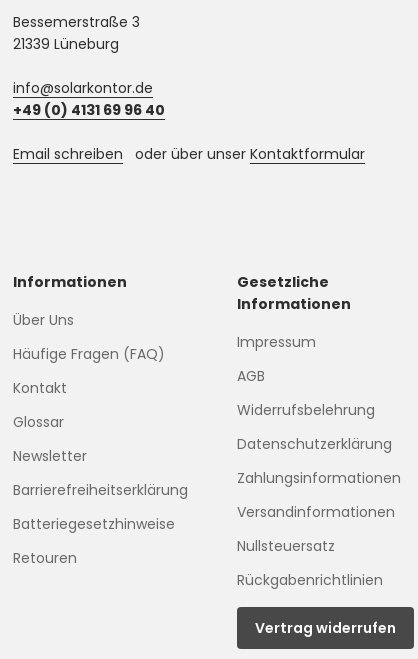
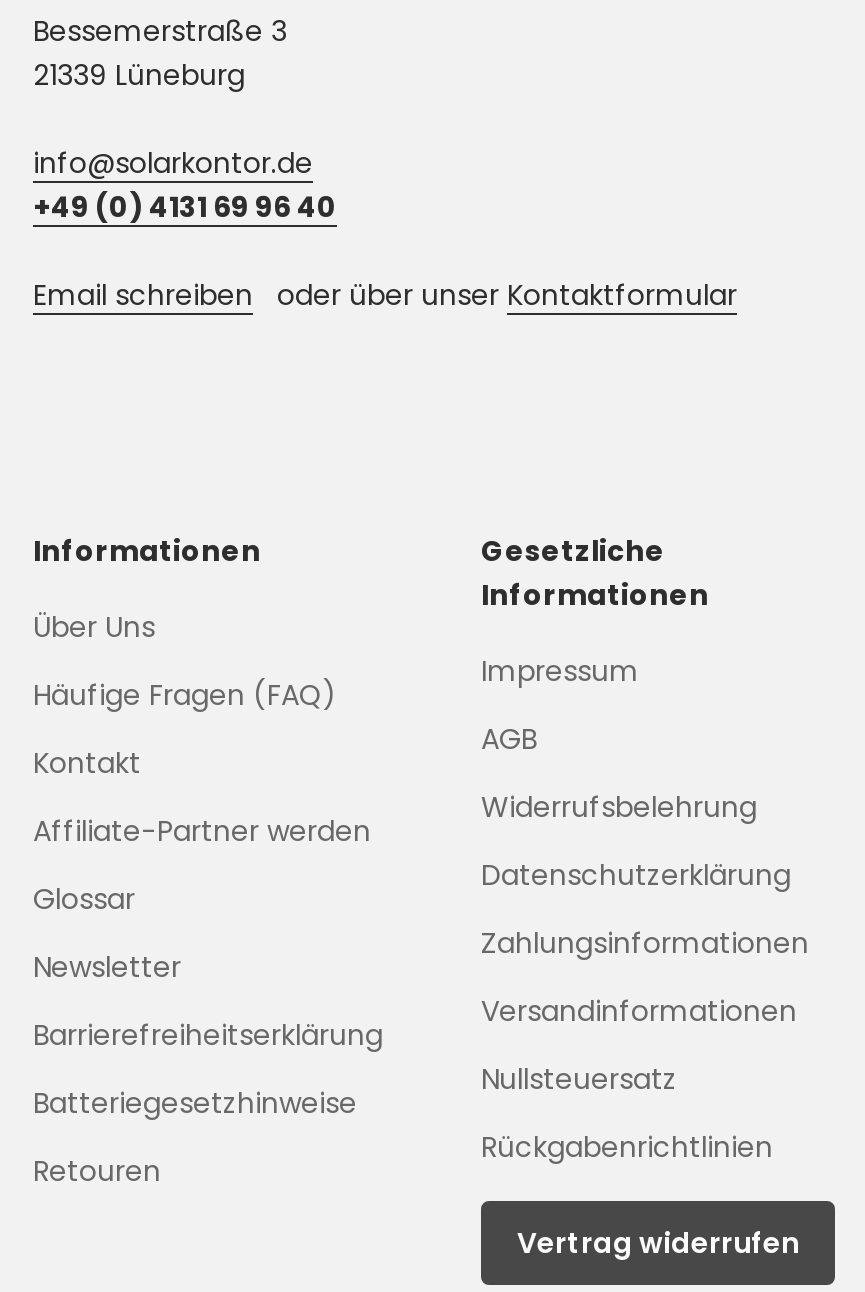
moved [13,412,188,568] -> [33,878,383,1190]: Glossar | Newsletter | Barrierefreiheitserklärung | Batteriegesetzhinweise | Retouren
none -> [33,810,371,850] Affiliate-Partner werden

